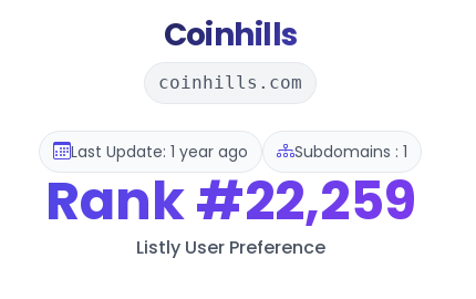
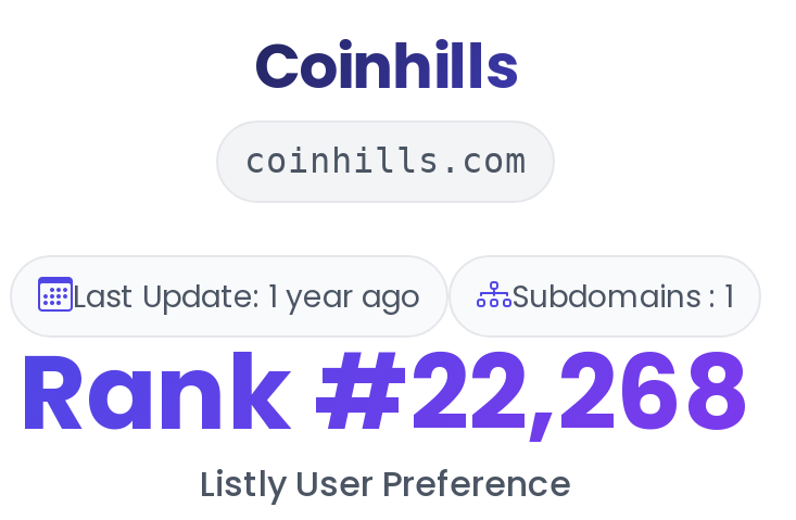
[45,164,416,238] Rank #22,259 -> [18,320,753,466] Rank #22,268

